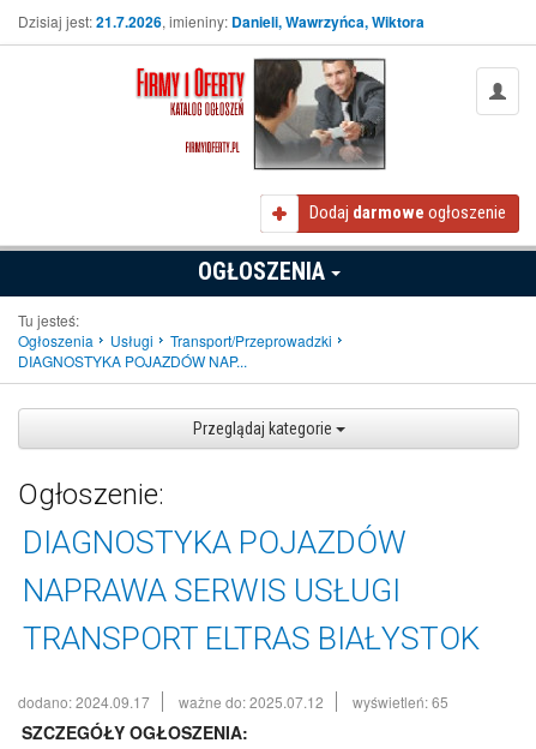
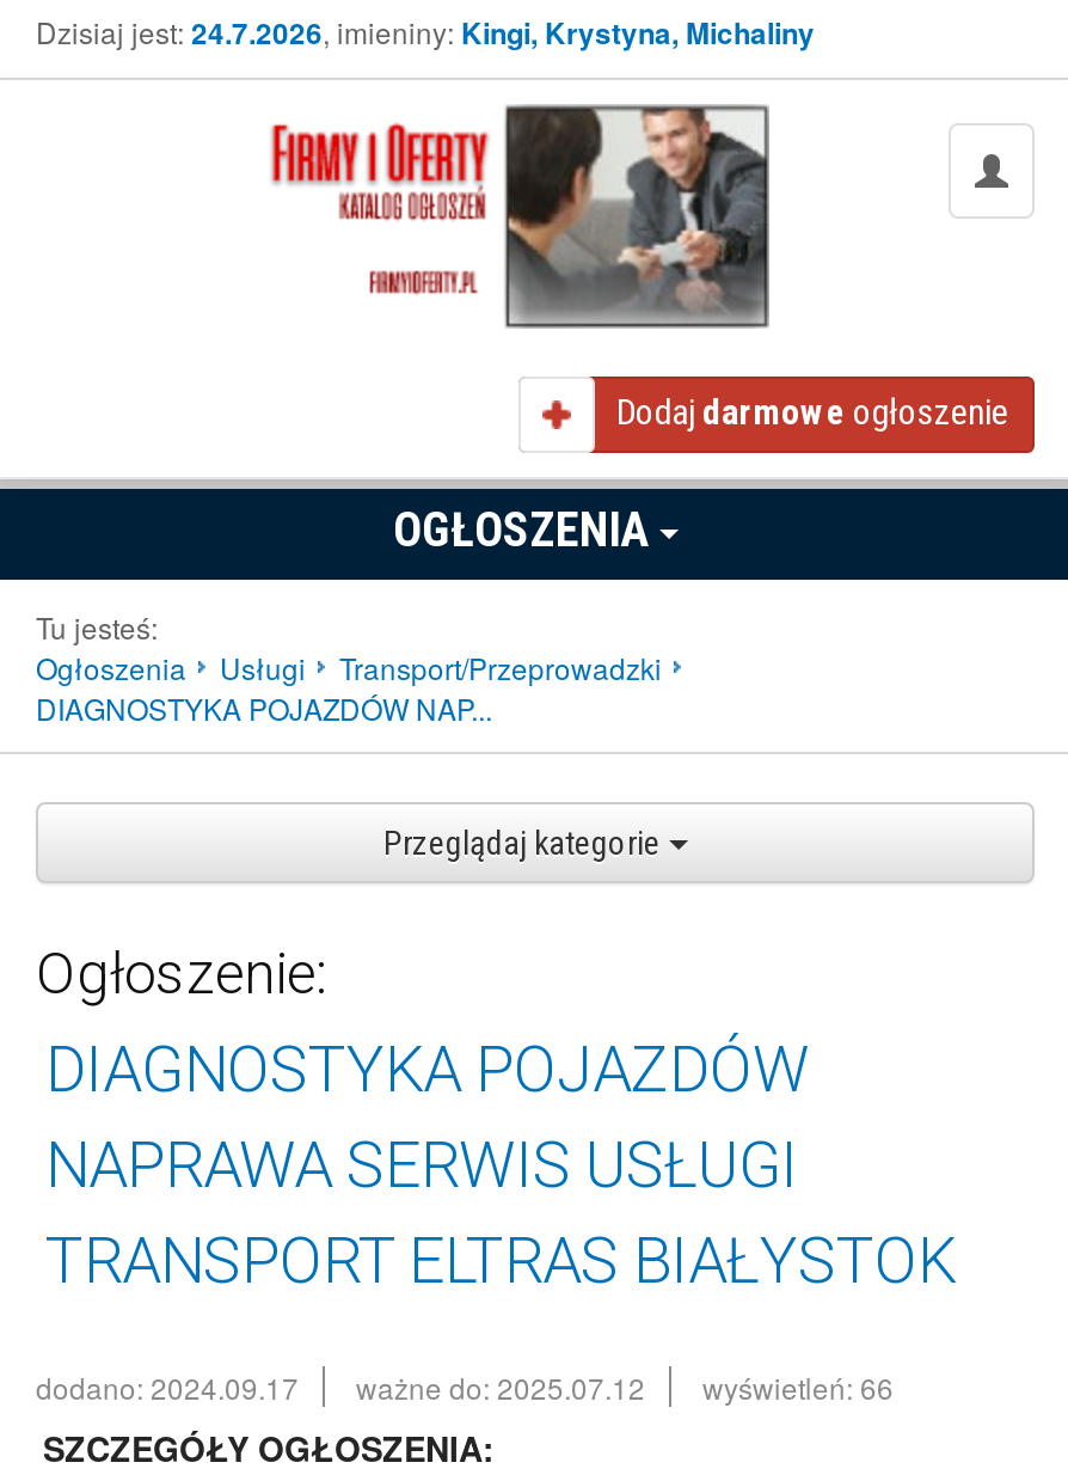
[18,11,424,32] Dzisiaj jest: 21.7.2026, imieniny: Danieli, Wawrzyńca, Wiktora -> [36,11,815,54] Dzisiaj jest: 24.7.2026, imieniny: Kingi, Krystyna, Michaliny
[18,691,448,712] dodano: 2024.09.17 ważne do: 2025.07.12 wyświetleń: 65 -> [36,1366,894,1407] dodano: 2024.09.17 ważne do: 2025.07.12 wyświetleń: 66

